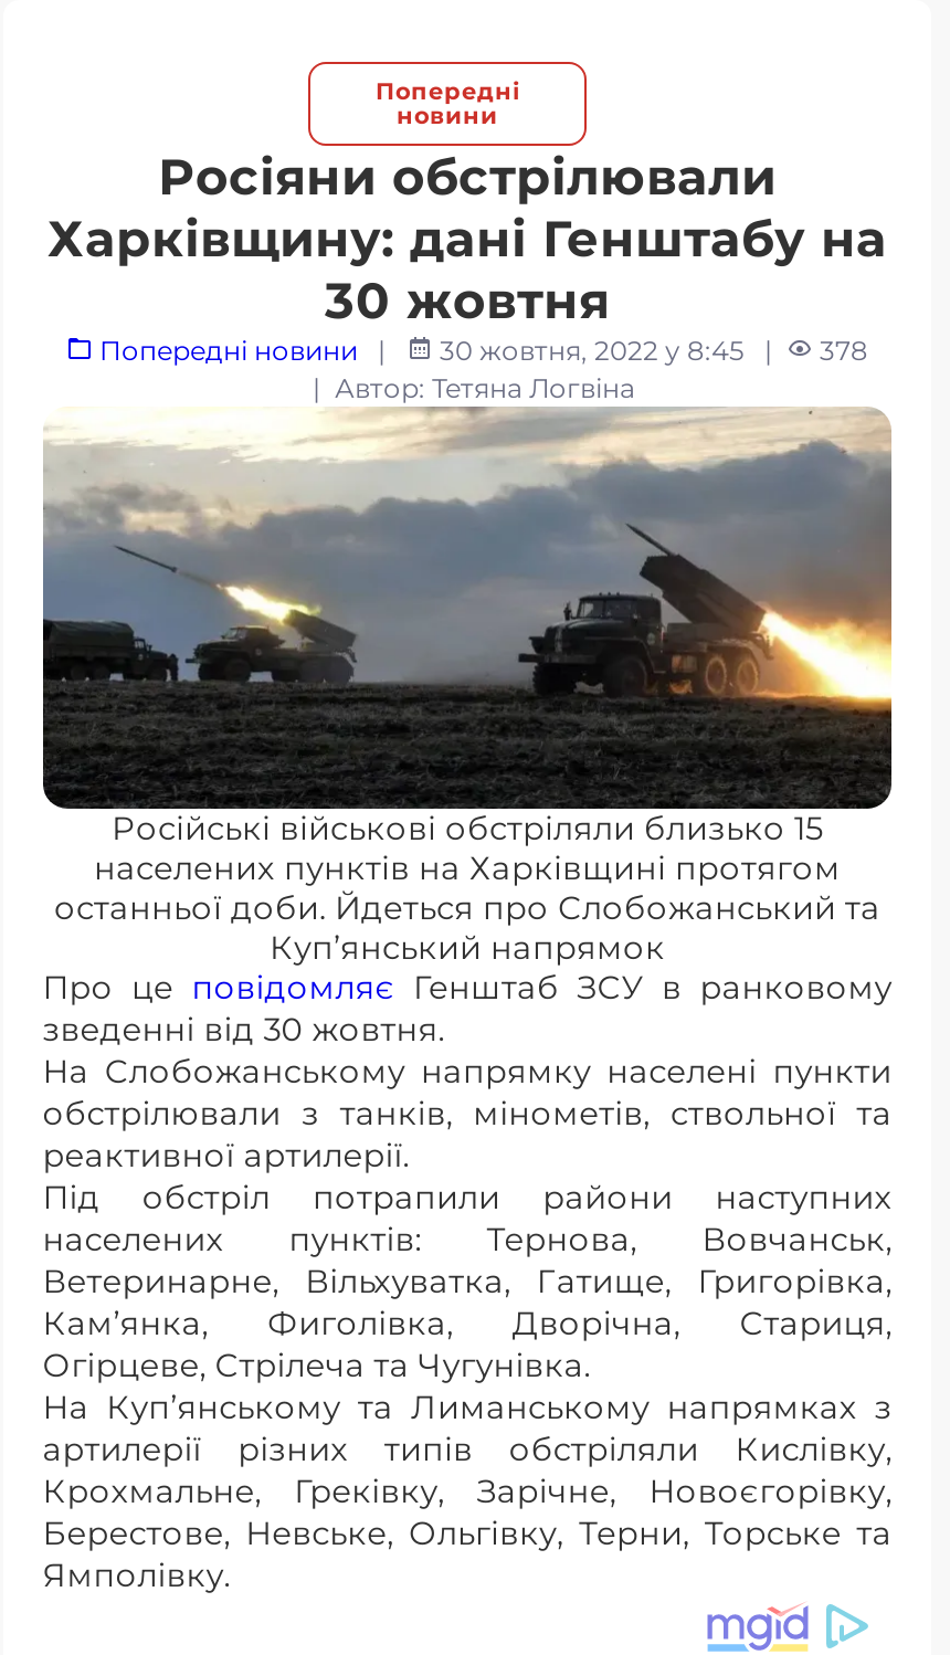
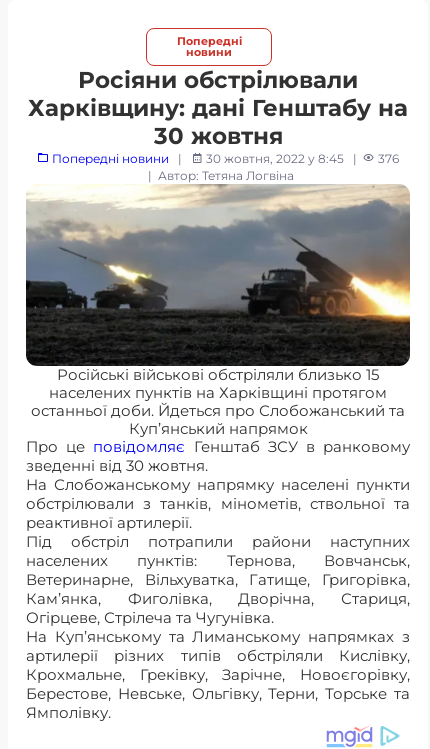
[813,335,868,368] 378 -> [375,151,399,166] 376

